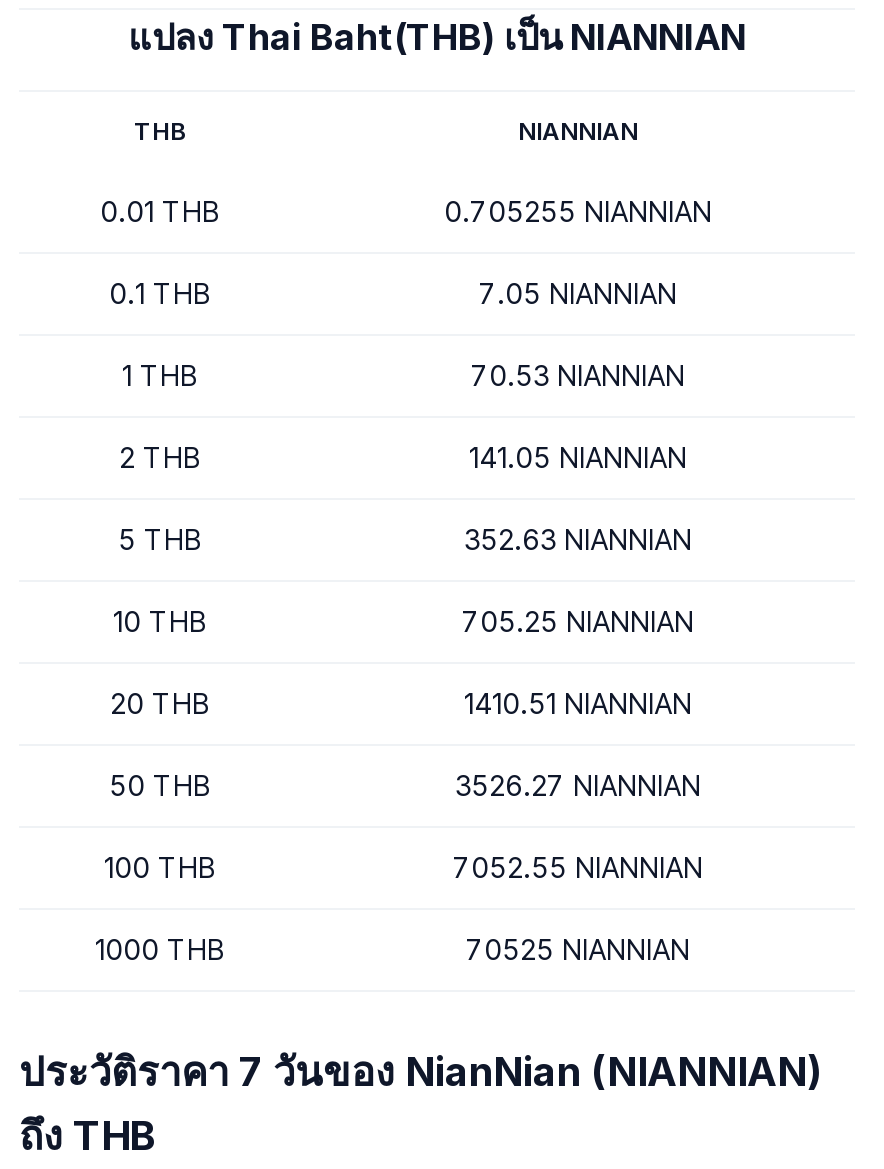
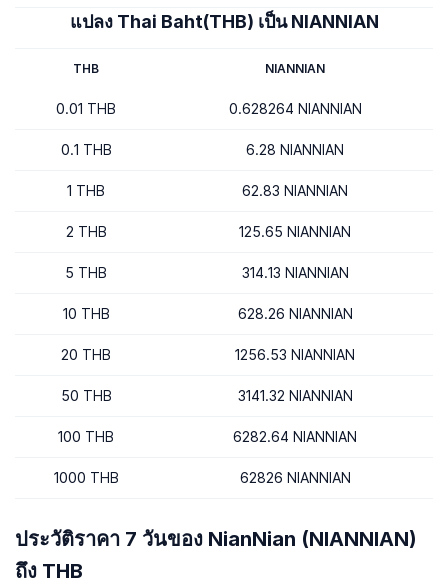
[444,194,712,228] 0.705255 NIANNIAN -> [228,100,361,117] 0.628264 NIANNIAN
[479,276,677,310] 7.05 NIANNIAN -> [246,141,344,158] 6.28 NIANNIAN
[471,358,685,392] 70.53 NIANNIAN -> [242,182,348,199] 62.83 NIANNIAN
[469,440,687,474] 141.05 NIANNIAN -> [239,223,351,240] 125.65 NIANNIAN
[464,522,692,556] 352.63 NIANNIAN -> [241,264,348,281] 314.13 NIANNIAN
[462,604,694,638] 705.25 NIANNIAN -> [237,305,352,322] 628.26 NIANNIAN
[464,686,692,720] 1410.51 NIANNIAN -> [235,346,355,363] 1256.53 NIANNIAN
[455,768,701,802] 3526.27 NIANNIAN -> [237,387,352,404] 3141.32 NIANNIAN
[453,850,703,884] 7052.55 NIANNIAN -> [233,428,357,445] 6282.64 NIANNIAN
[466,932,690,966] 70525 NIANNIAN -> [239,469,350,486] 62826 NIANNIAN

